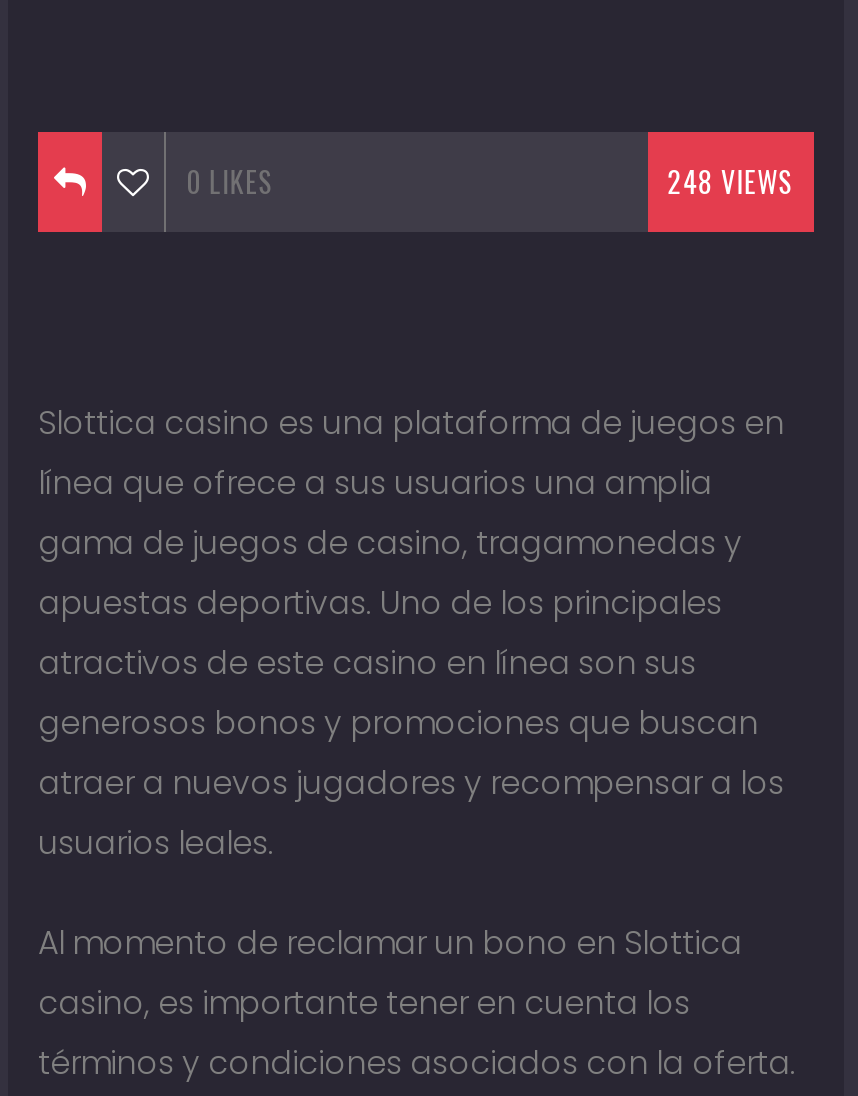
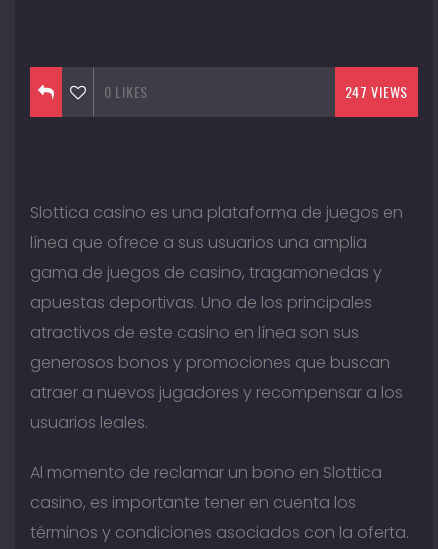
[667,160,794,202] 248 VIEWS -> [345,81,408,102] 247 VIEWS

